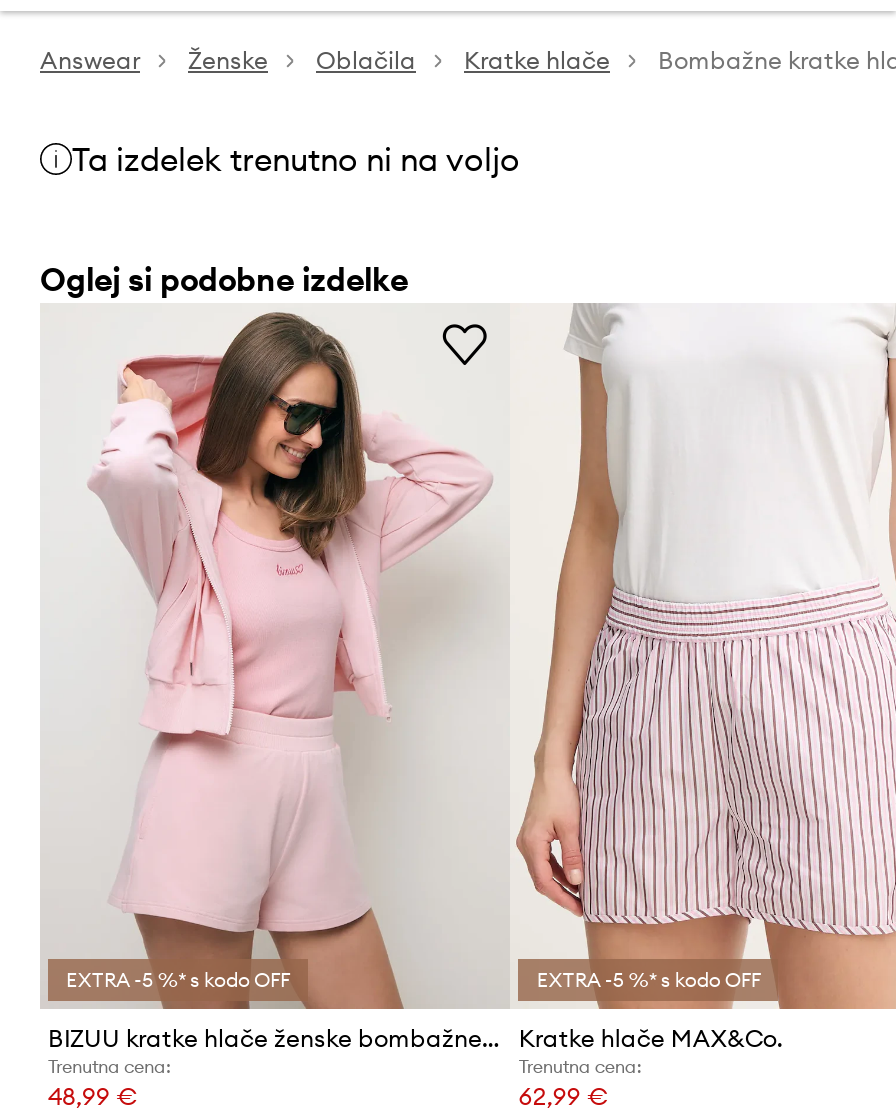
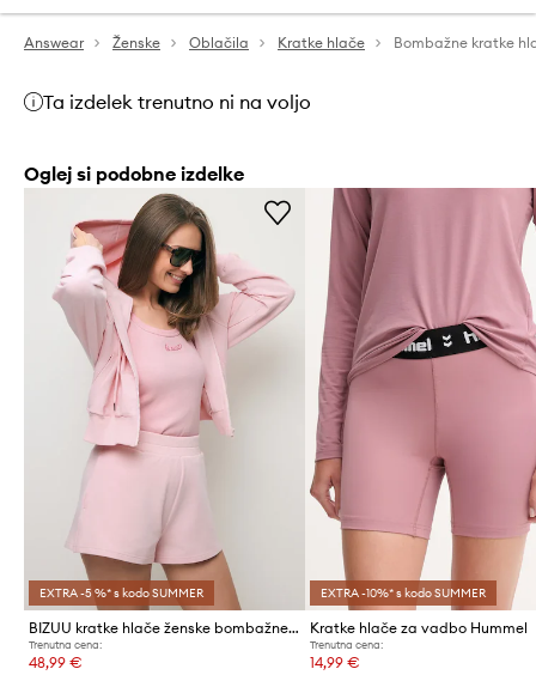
[514,303,890,1009] [image] | EXTRA -5 %* s kodo OFF -> [309,187,532,609] [image] | EXTRA -10%* s kodo SUMMER
[66,967,290,993] EXTRA -5 %* s kodo OFF -> [39,585,203,601] EXTRA -5 %* s kodo SUMMER
[519,1023,783,1053] Kratke hlače MAX&Co. -> [310,619,528,637] Kratke hlače za vadbo Hummel
[519,1081,609,1111] 62,99 € -> [310,654,361,672] 14,99 €

